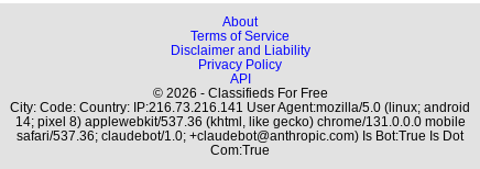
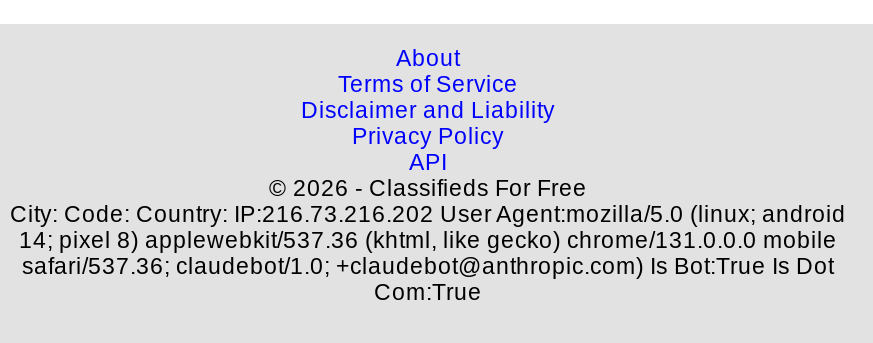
[10,100,470,114] City: Code: Country: IP:216.73.216.141 User Agent:mozilla/5.0 (linux; android -> [10,200,846,226] City: Code: Country: IP:216.73.216.202 User Agent:mozilla/5.0 (linux; android

